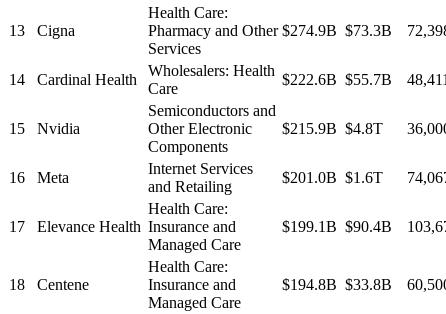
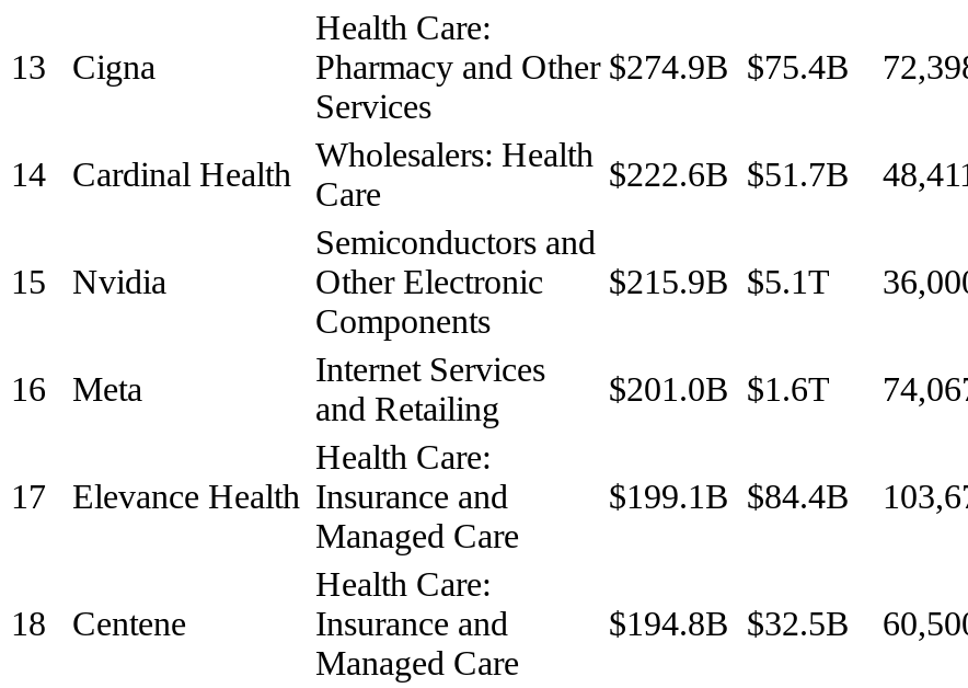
[282,22,392,39] $274.9B $73.3B -> [609,48,850,85] $274.9B $75.4B
[282,71,392,88] $222.6B $55.7B -> [609,155,850,192] $222.6B $51.7B
[282,120,383,137] $215.9B $4.8T -> [609,262,830,300] $215.9B $5.1T
[282,218,392,235] $199.1B $90.4B -> [609,477,850,514] $199.1B $84.4B
[282,276,392,293] $194.8B $33.8B -> [609,604,850,642] $194.8B $32.5B

